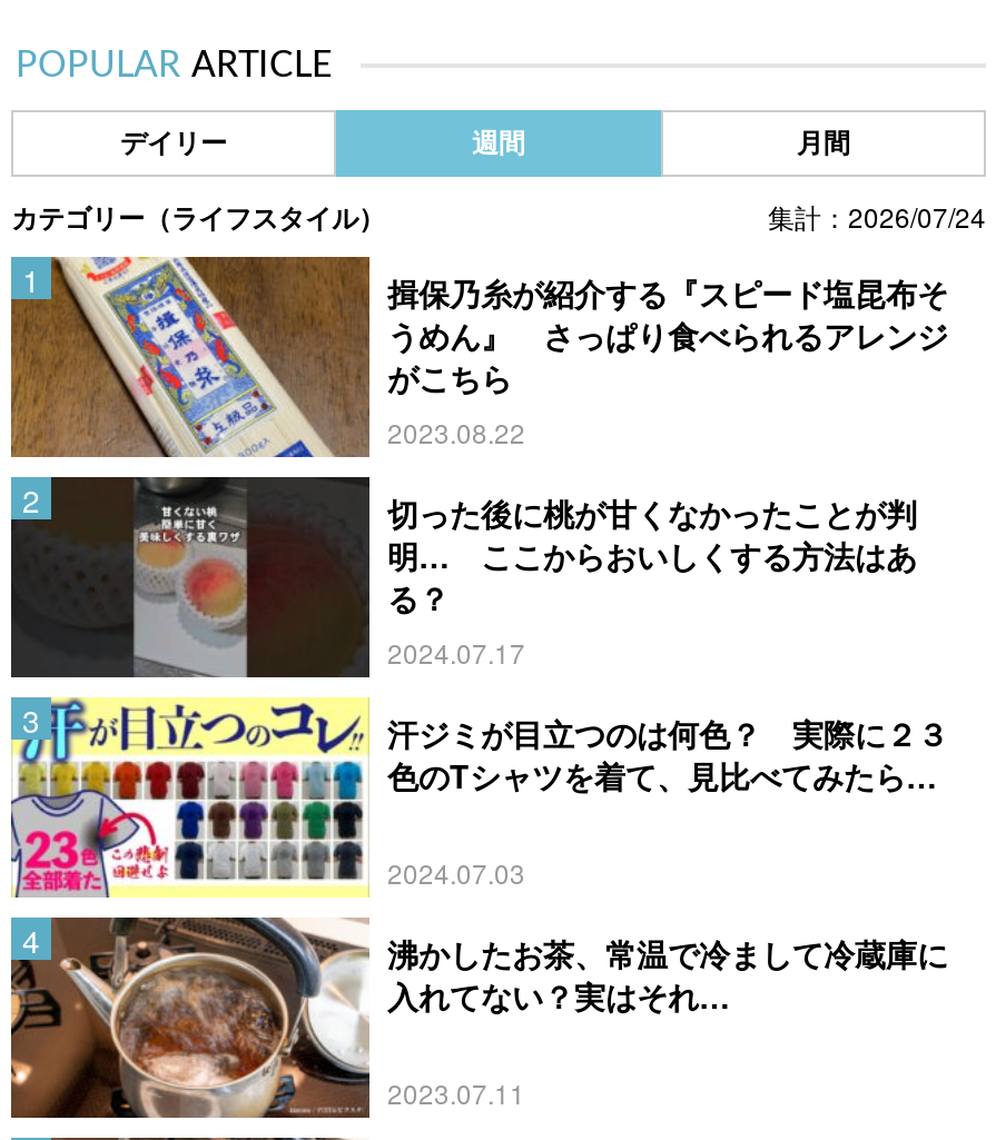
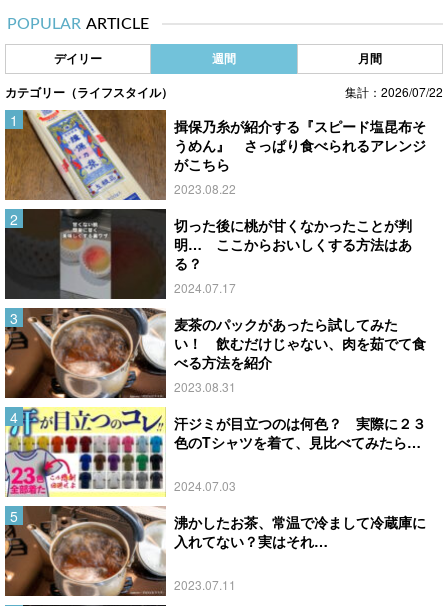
[768,198,986,236] 集計：2026/07/24 -> [345,83,443,100] 集計：2026/07/22
none -> [4,307,426,399] [image] | 麦茶のパックがあったら試してみた | い！ 飲むだけじゃない、肉を茹でて食 | べる方法を紹介 | 2023.08.31

